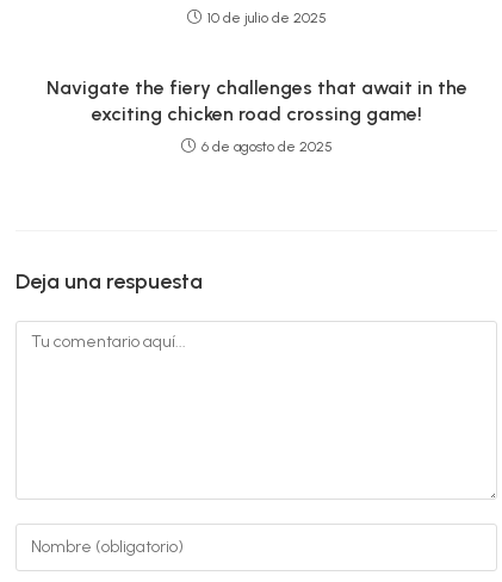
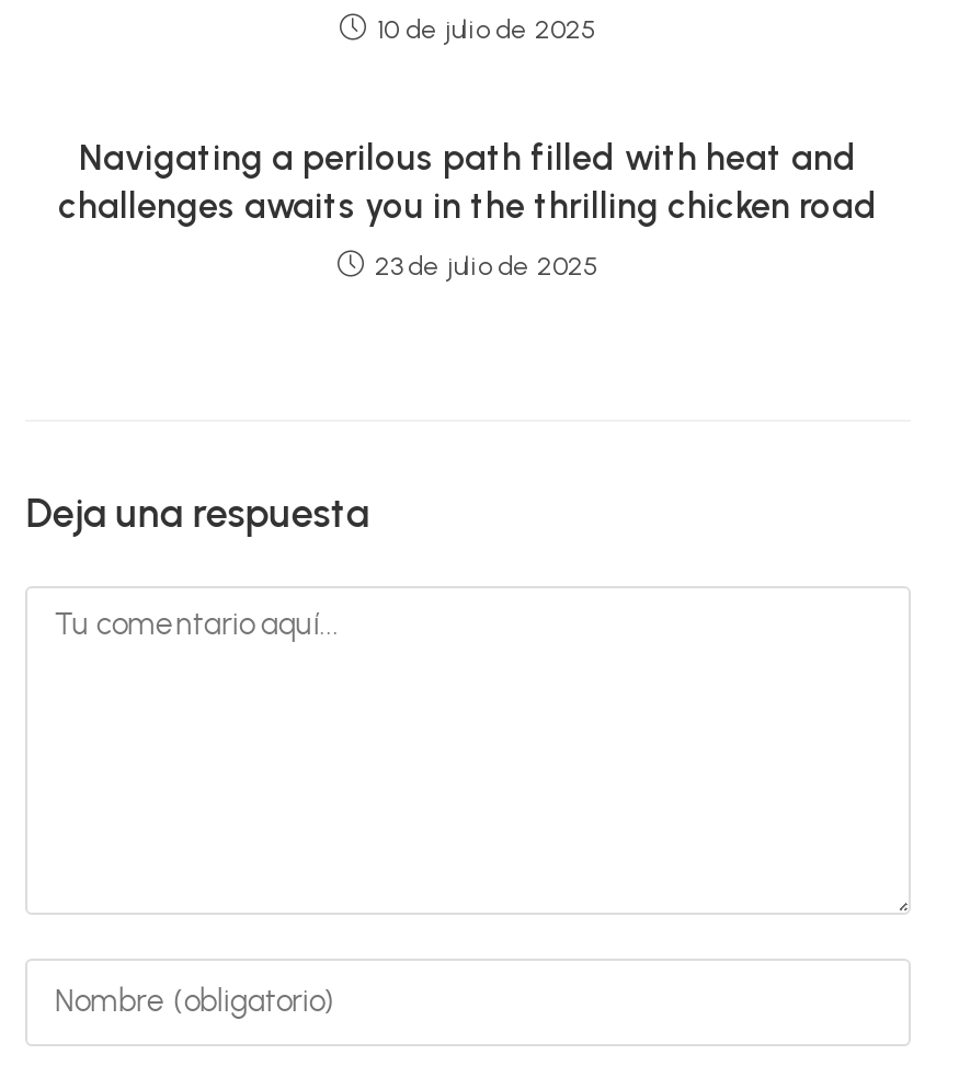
[46,76,467,125] Navigate the fiery challenges that await in the | exciting chicken road crossing game! -> [58,136,878,226] Navigating a perilous path filled with heat and | challenges awaits you in the thrilling chicken road
[201,138,332,155] 6 de agosto de 2025 -> [375,250,598,281] 23 de julio de 2025

